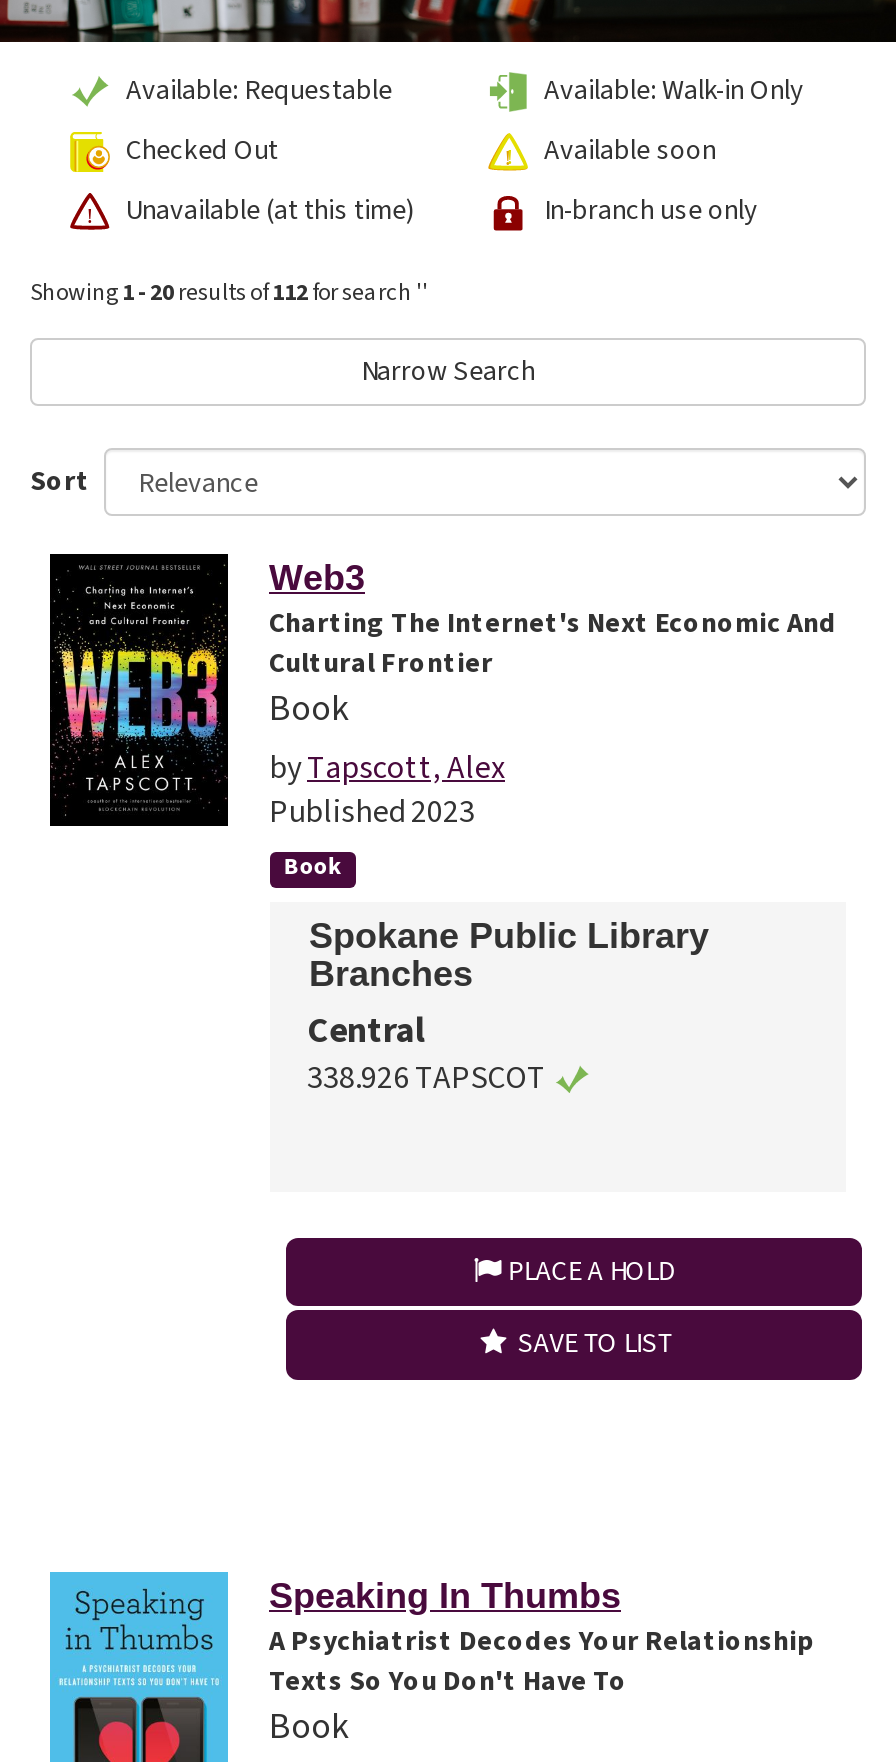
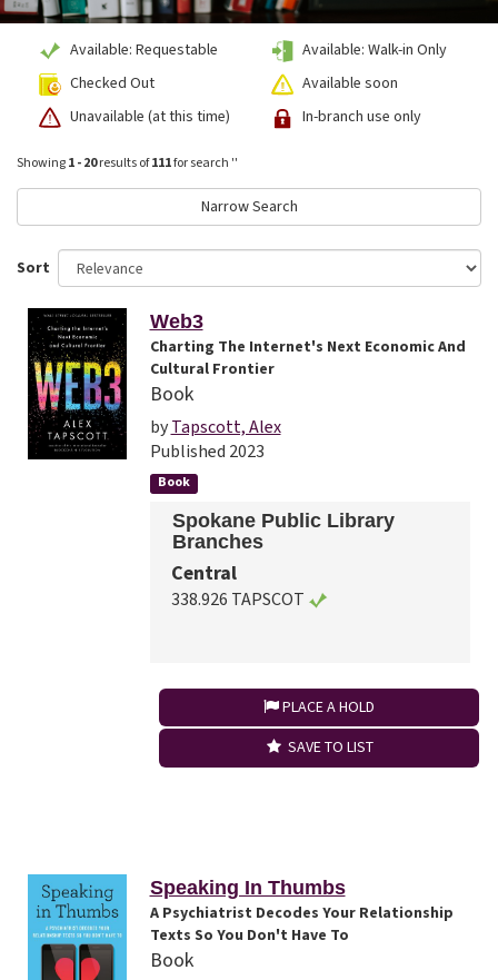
[30,276,428,310] Showing 1 - 20 results of112for search ' ' -> [17,154,238,172] Showing 1 - 20 results of111for search ' '

